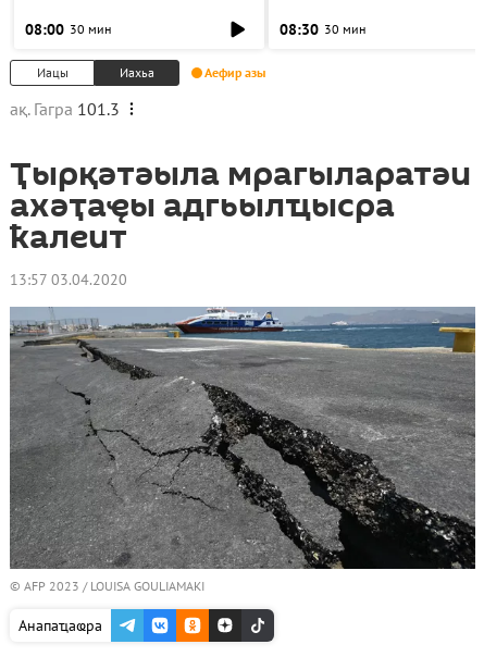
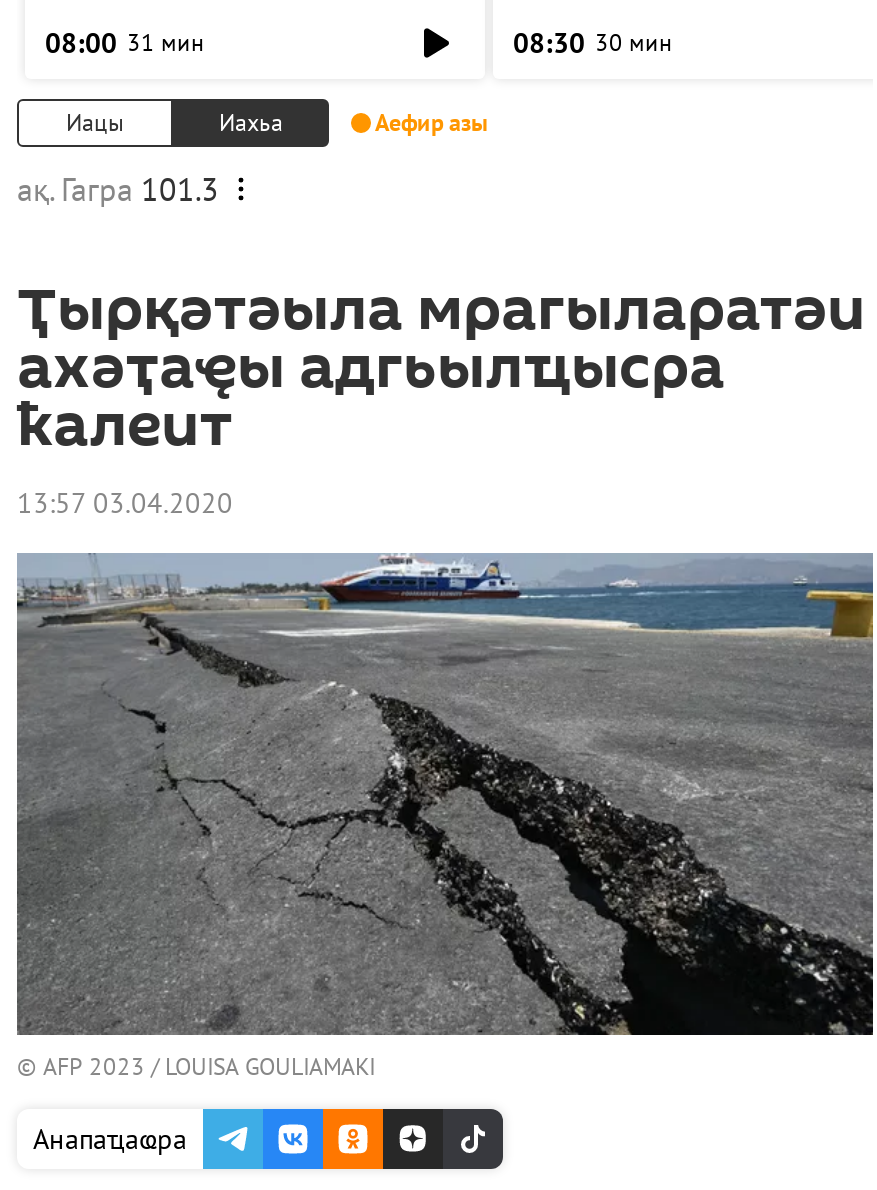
[25,20,111,39] 08:00 30 мин -> [45,25,203,61] 08:00 31 мин

